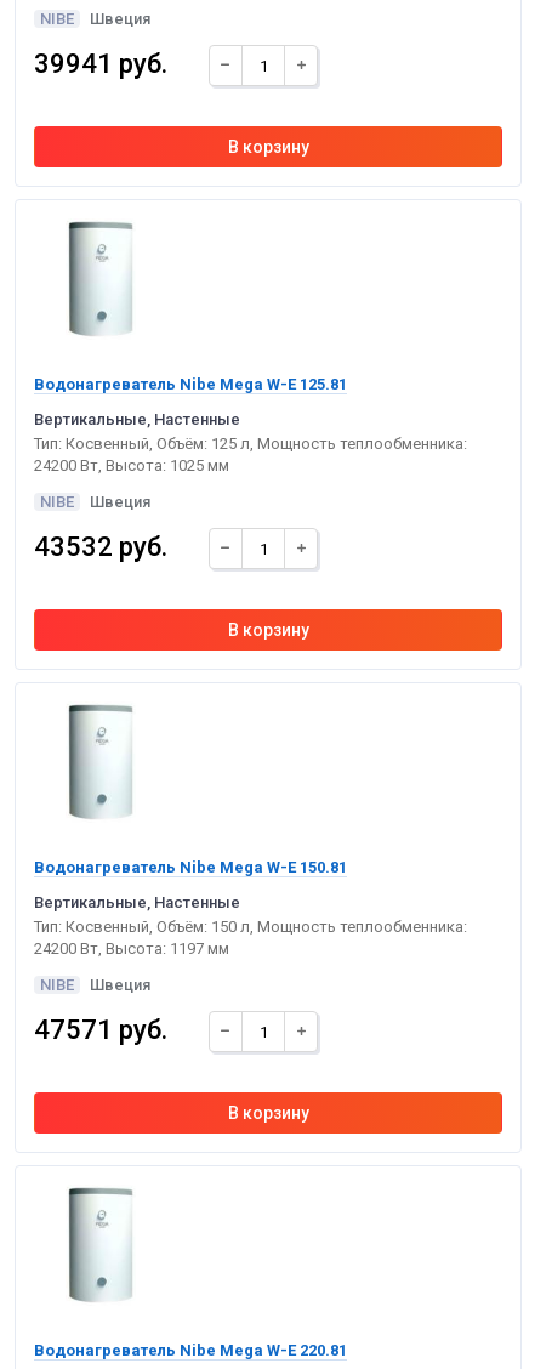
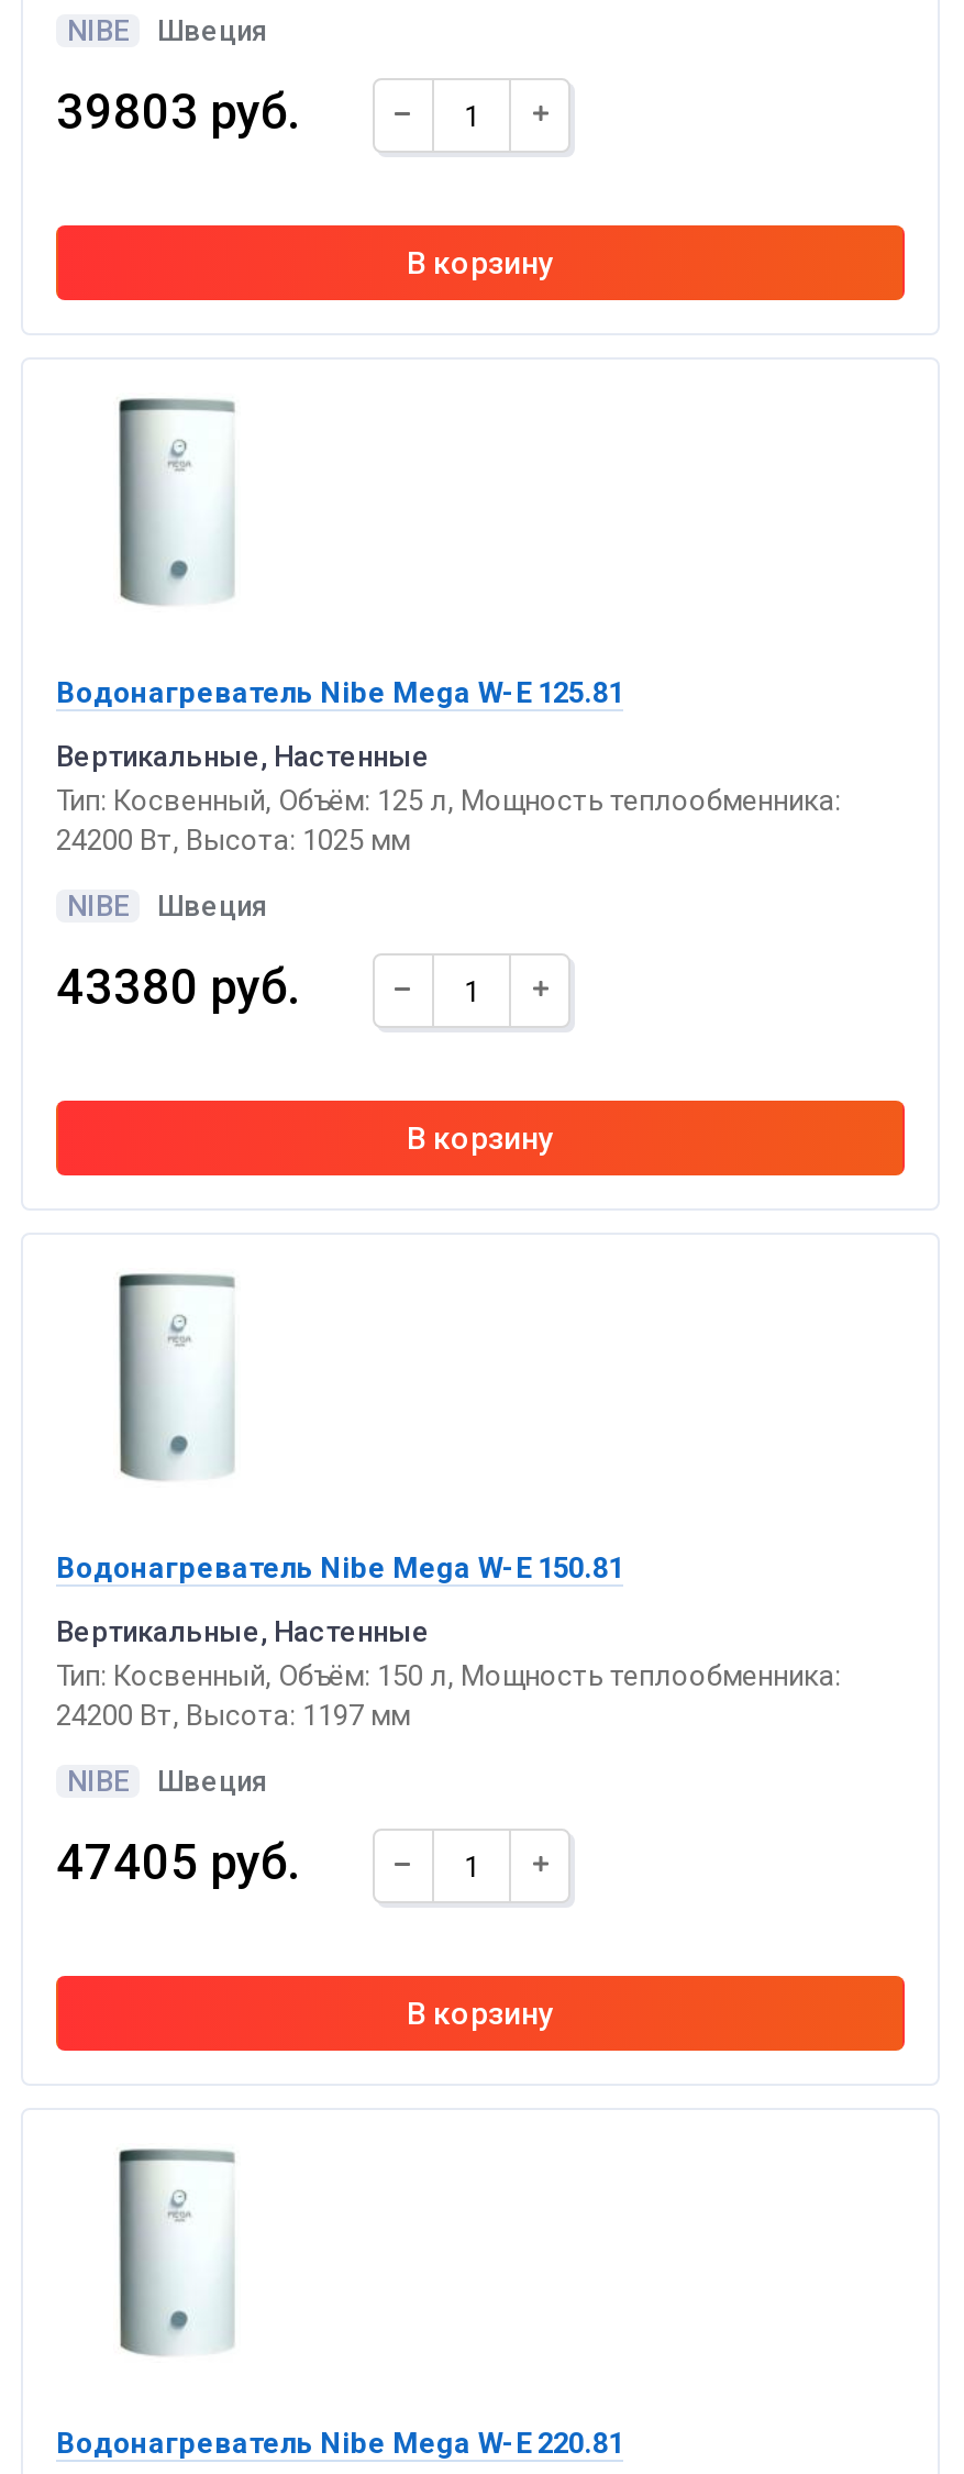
[34,49,167,79] 39941 руб. -> [56,85,298,140] 39803 руб.
[34,532,167,562] 43532 руб. -> [56,960,298,1015] 43380 руб.
[34,1015,167,1045] 47571 руб. -> [56,1835,298,1890] 47405 руб.

